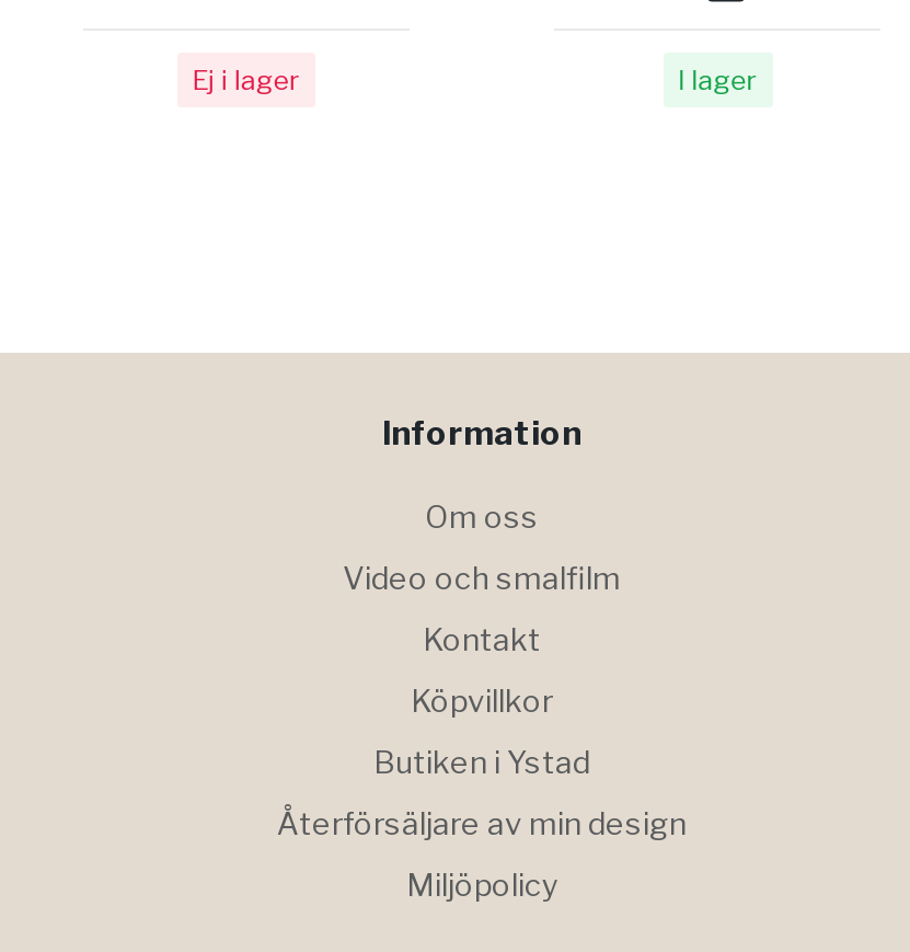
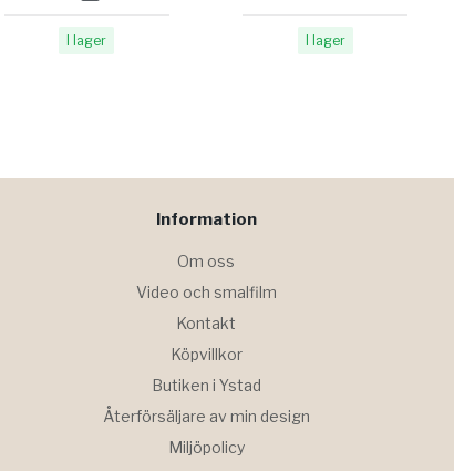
[193,64,300,96] Ej i lager -> [67,32,107,49] I lager

